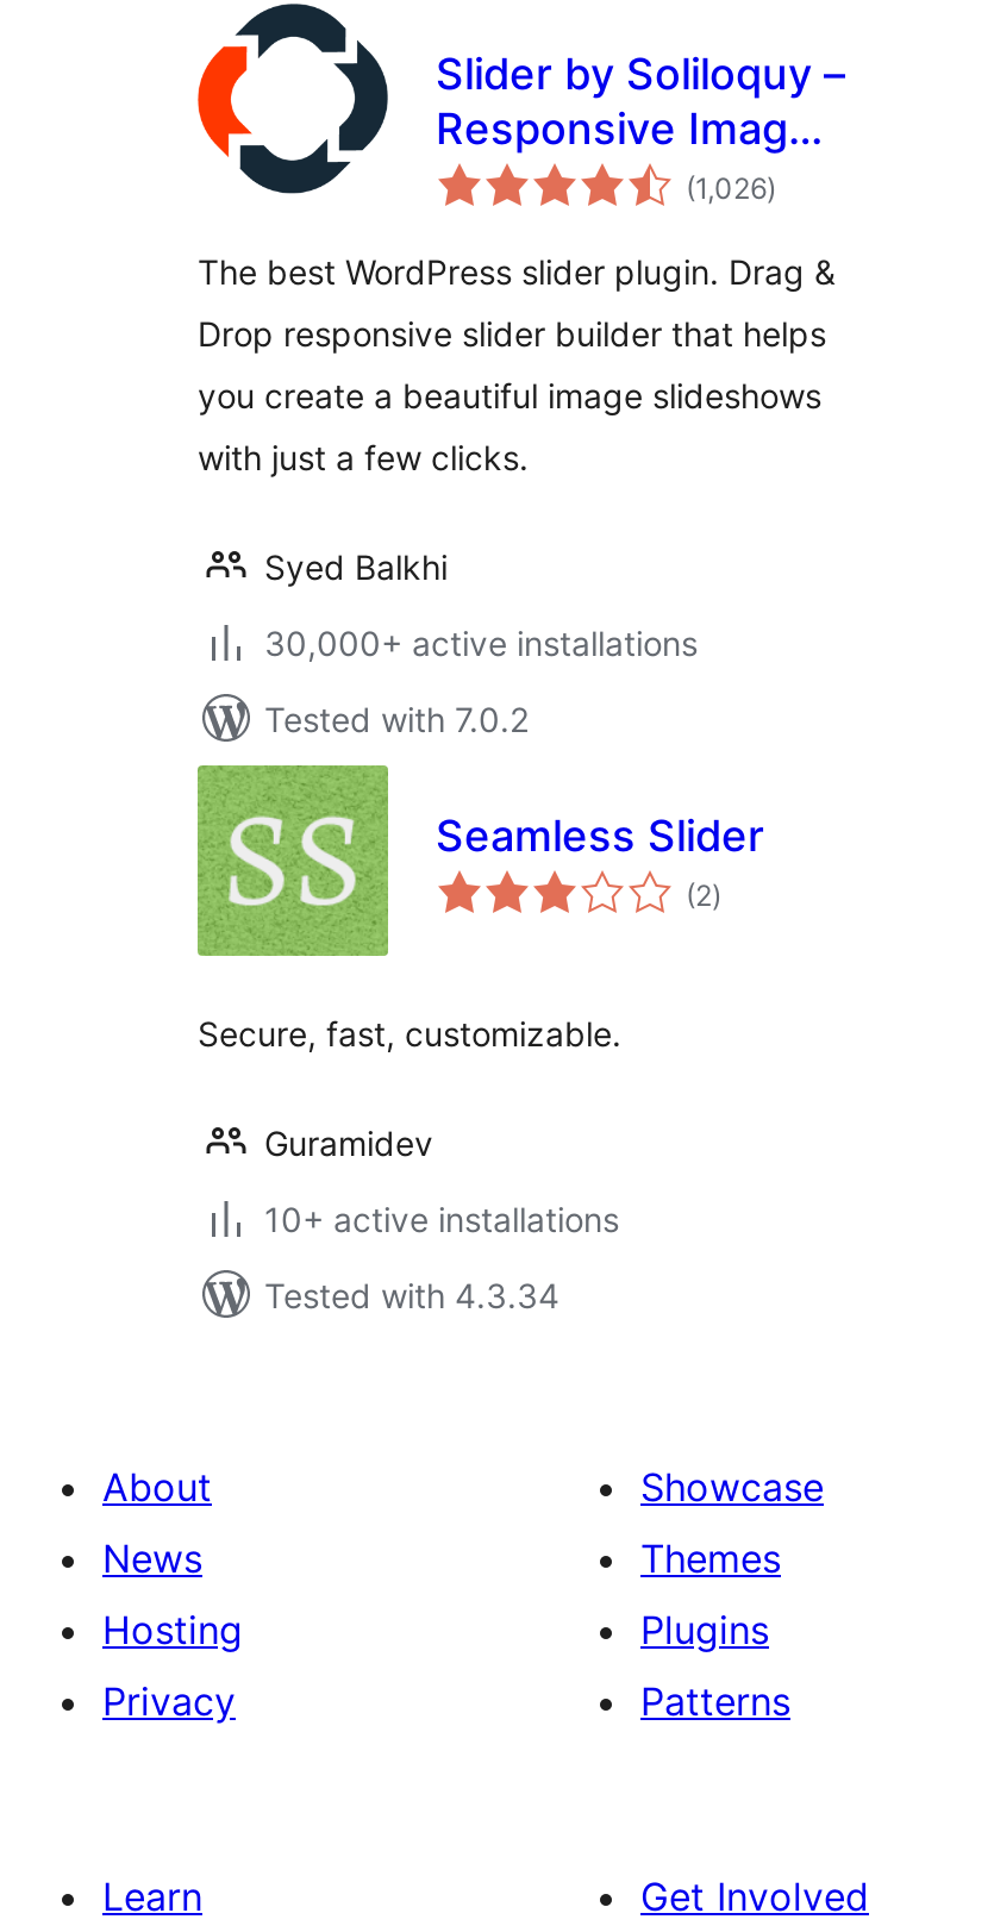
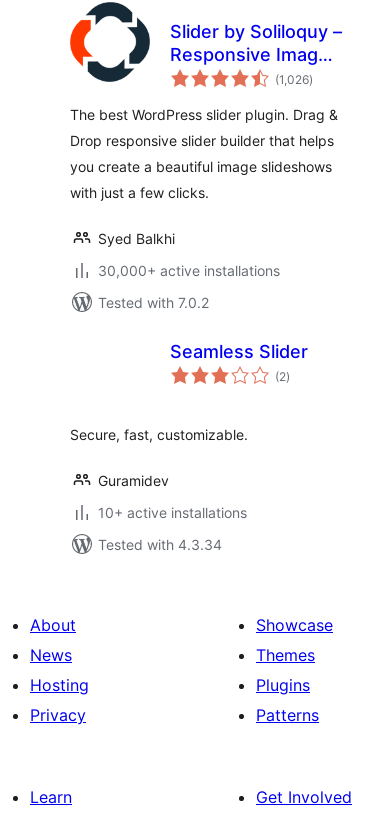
[195,763,390,958] [image] -> none

